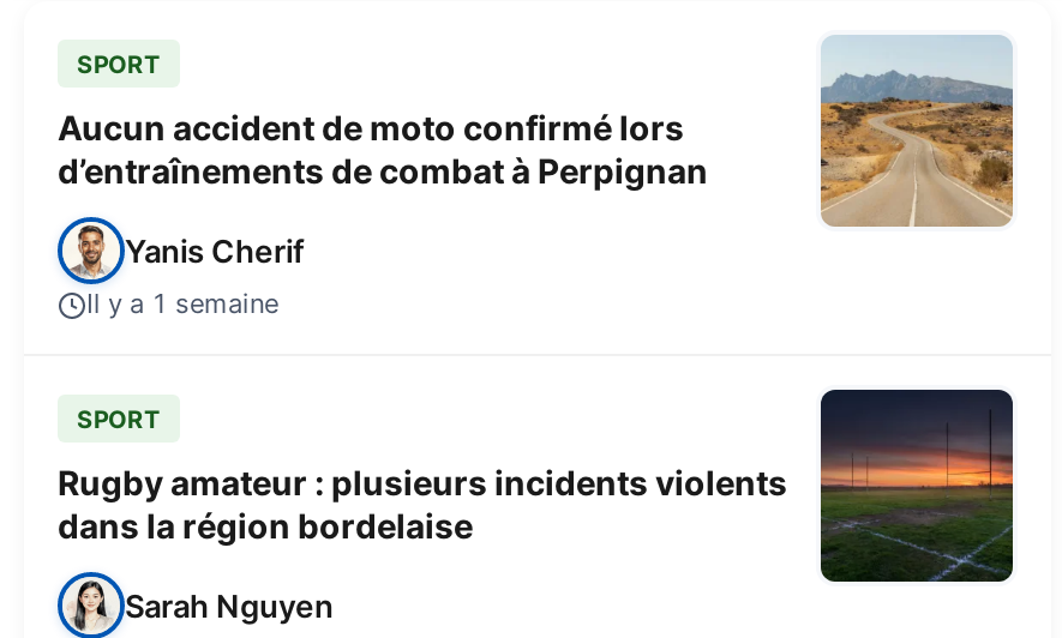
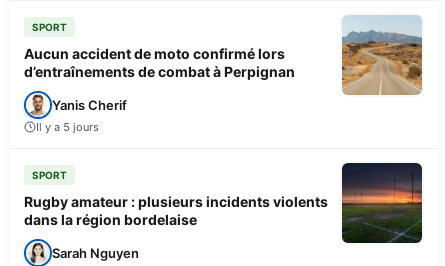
[86,287,278,320] Il y a 1 semaine -> [36,120,99,134] Il y a 5 jours

